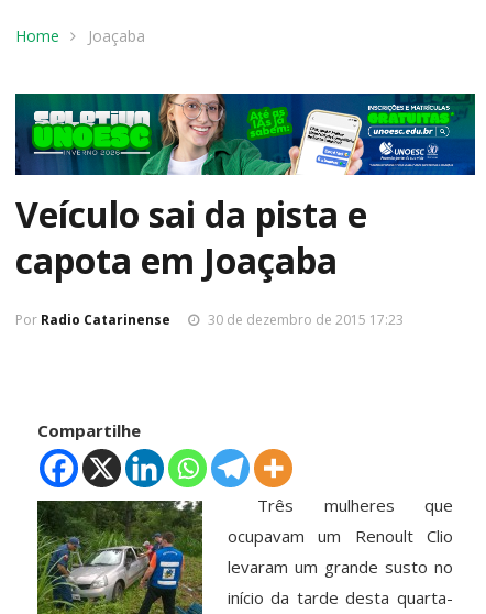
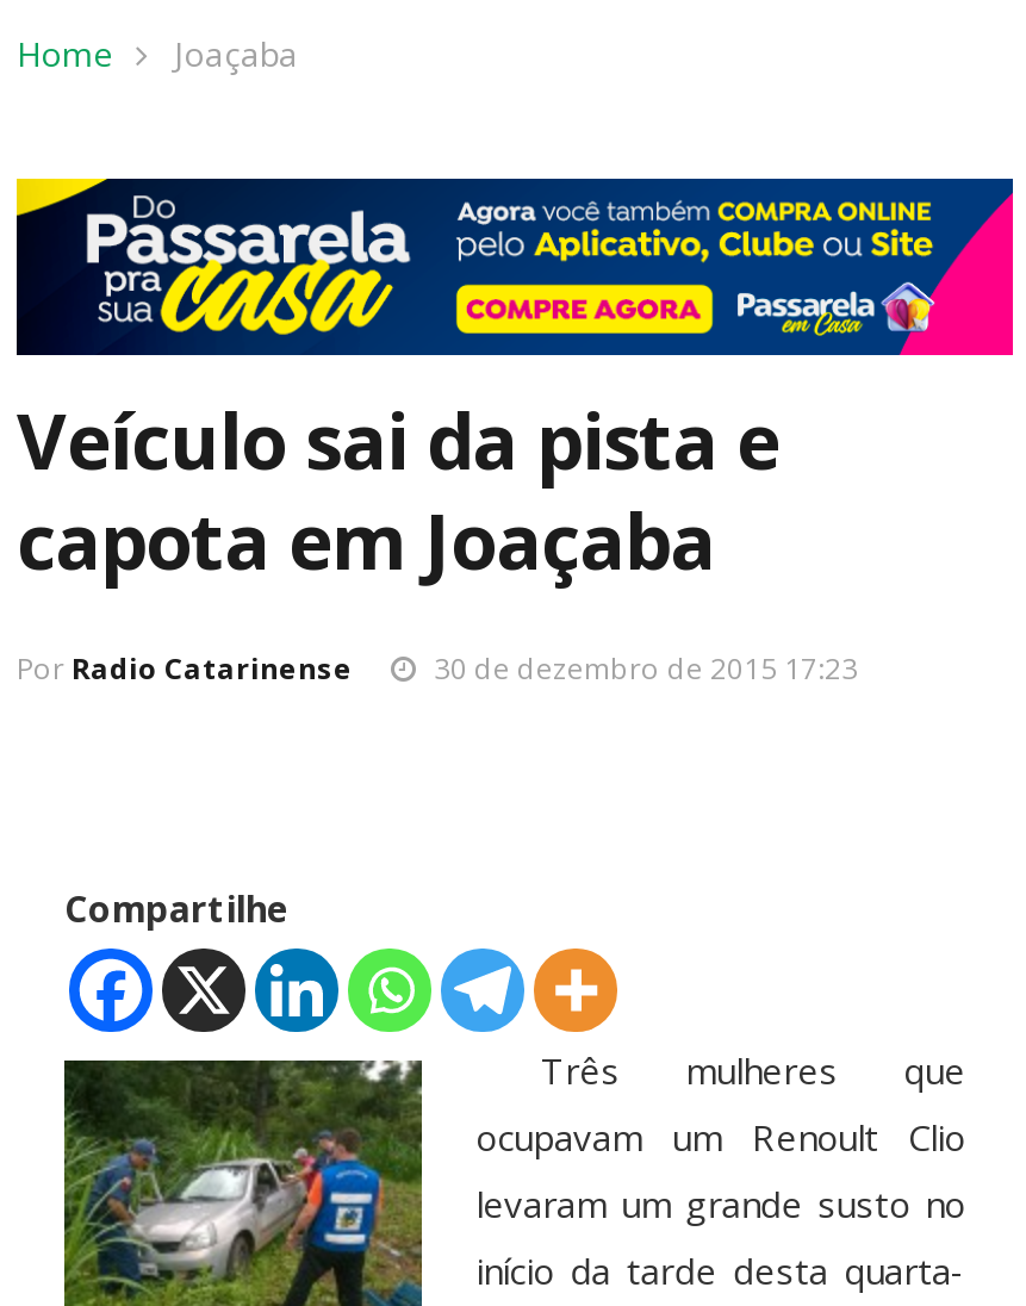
[14,92,476,176] [image] -> [14,176,1015,357] [image]

